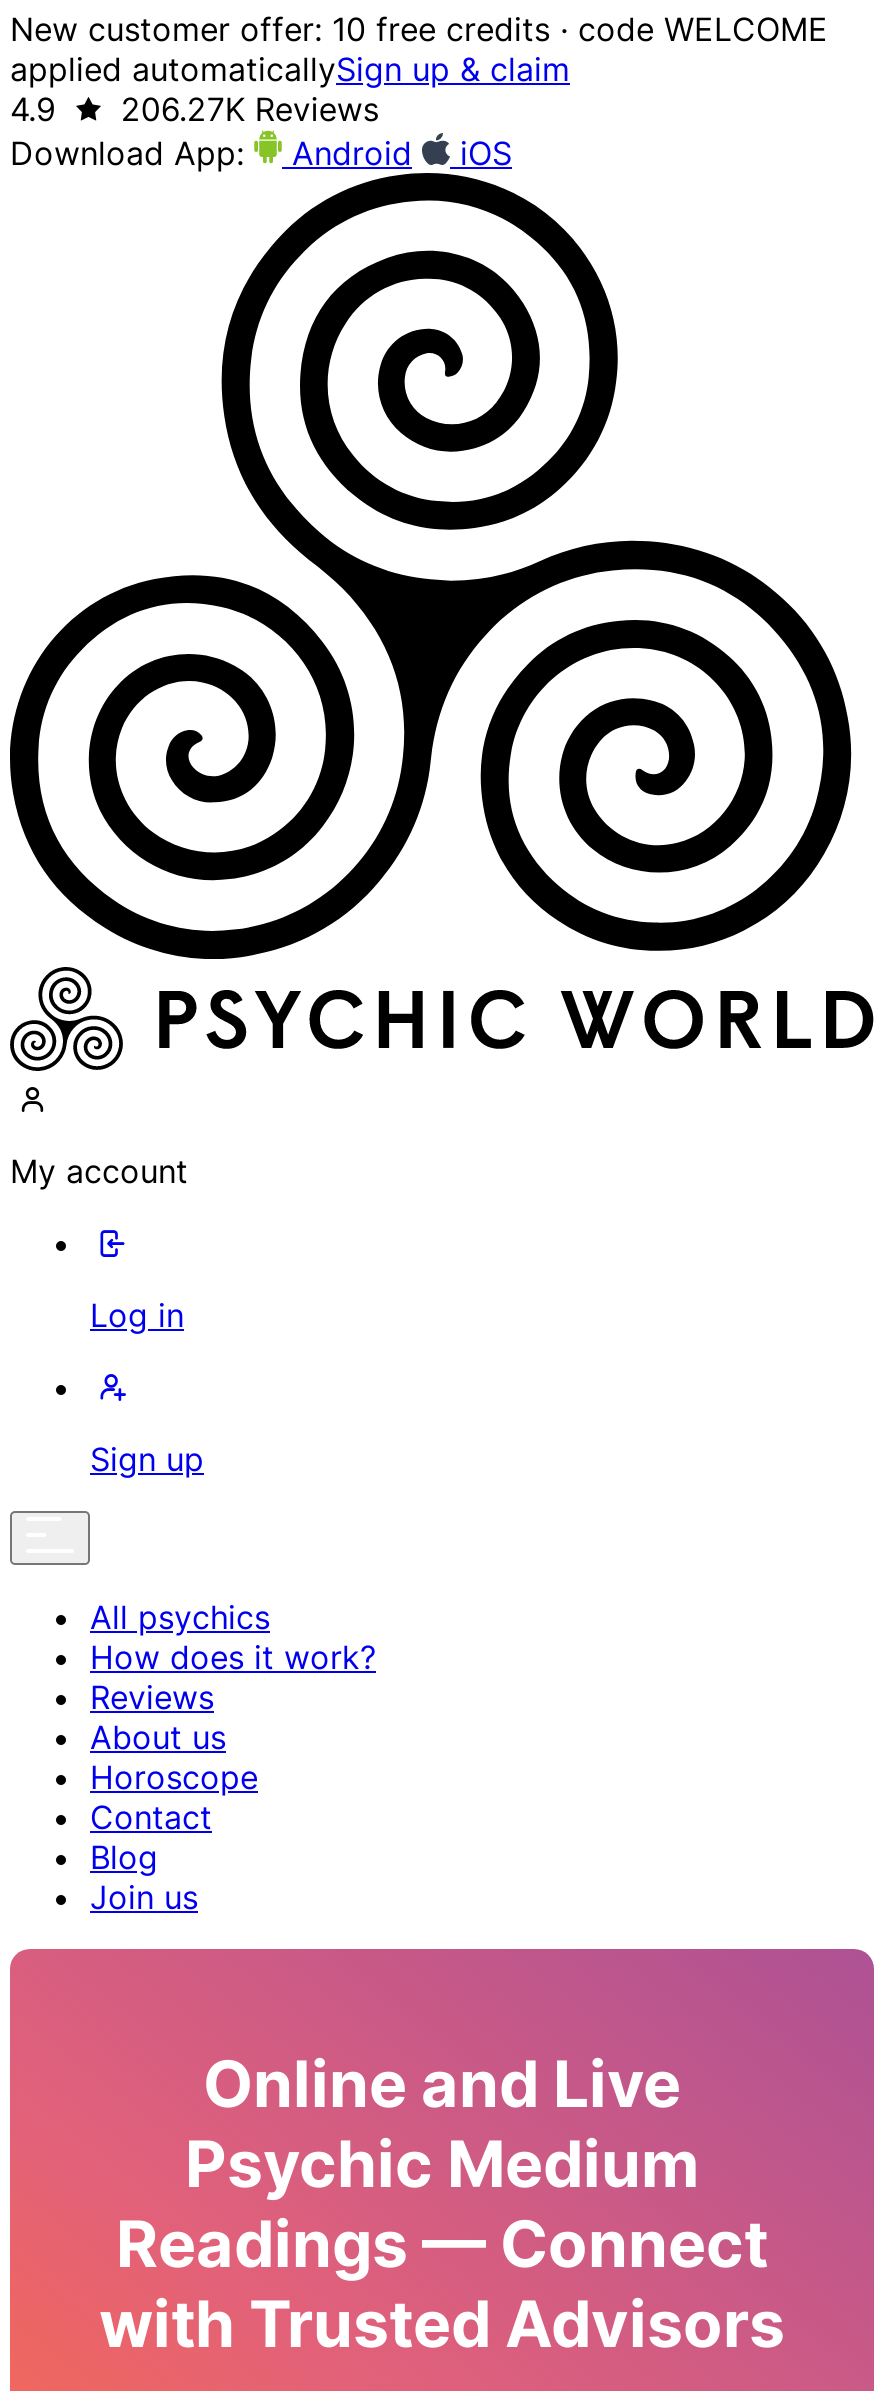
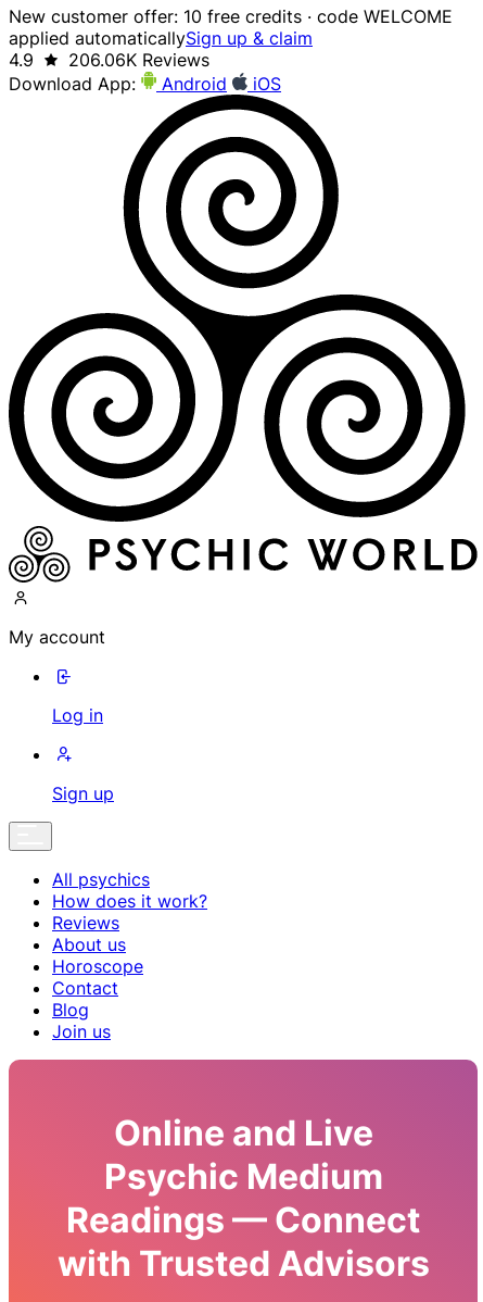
[10,89,379,129] 4.9 206.27K Reviews -> [9,49,210,71] 4.9 206.06K Reviews

